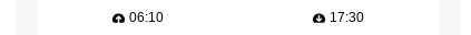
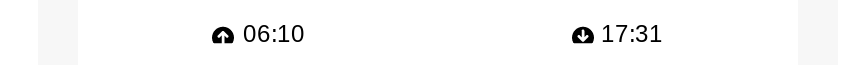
[329,10,364,26] 17:30 -> [601,21,663,49] 17:31

